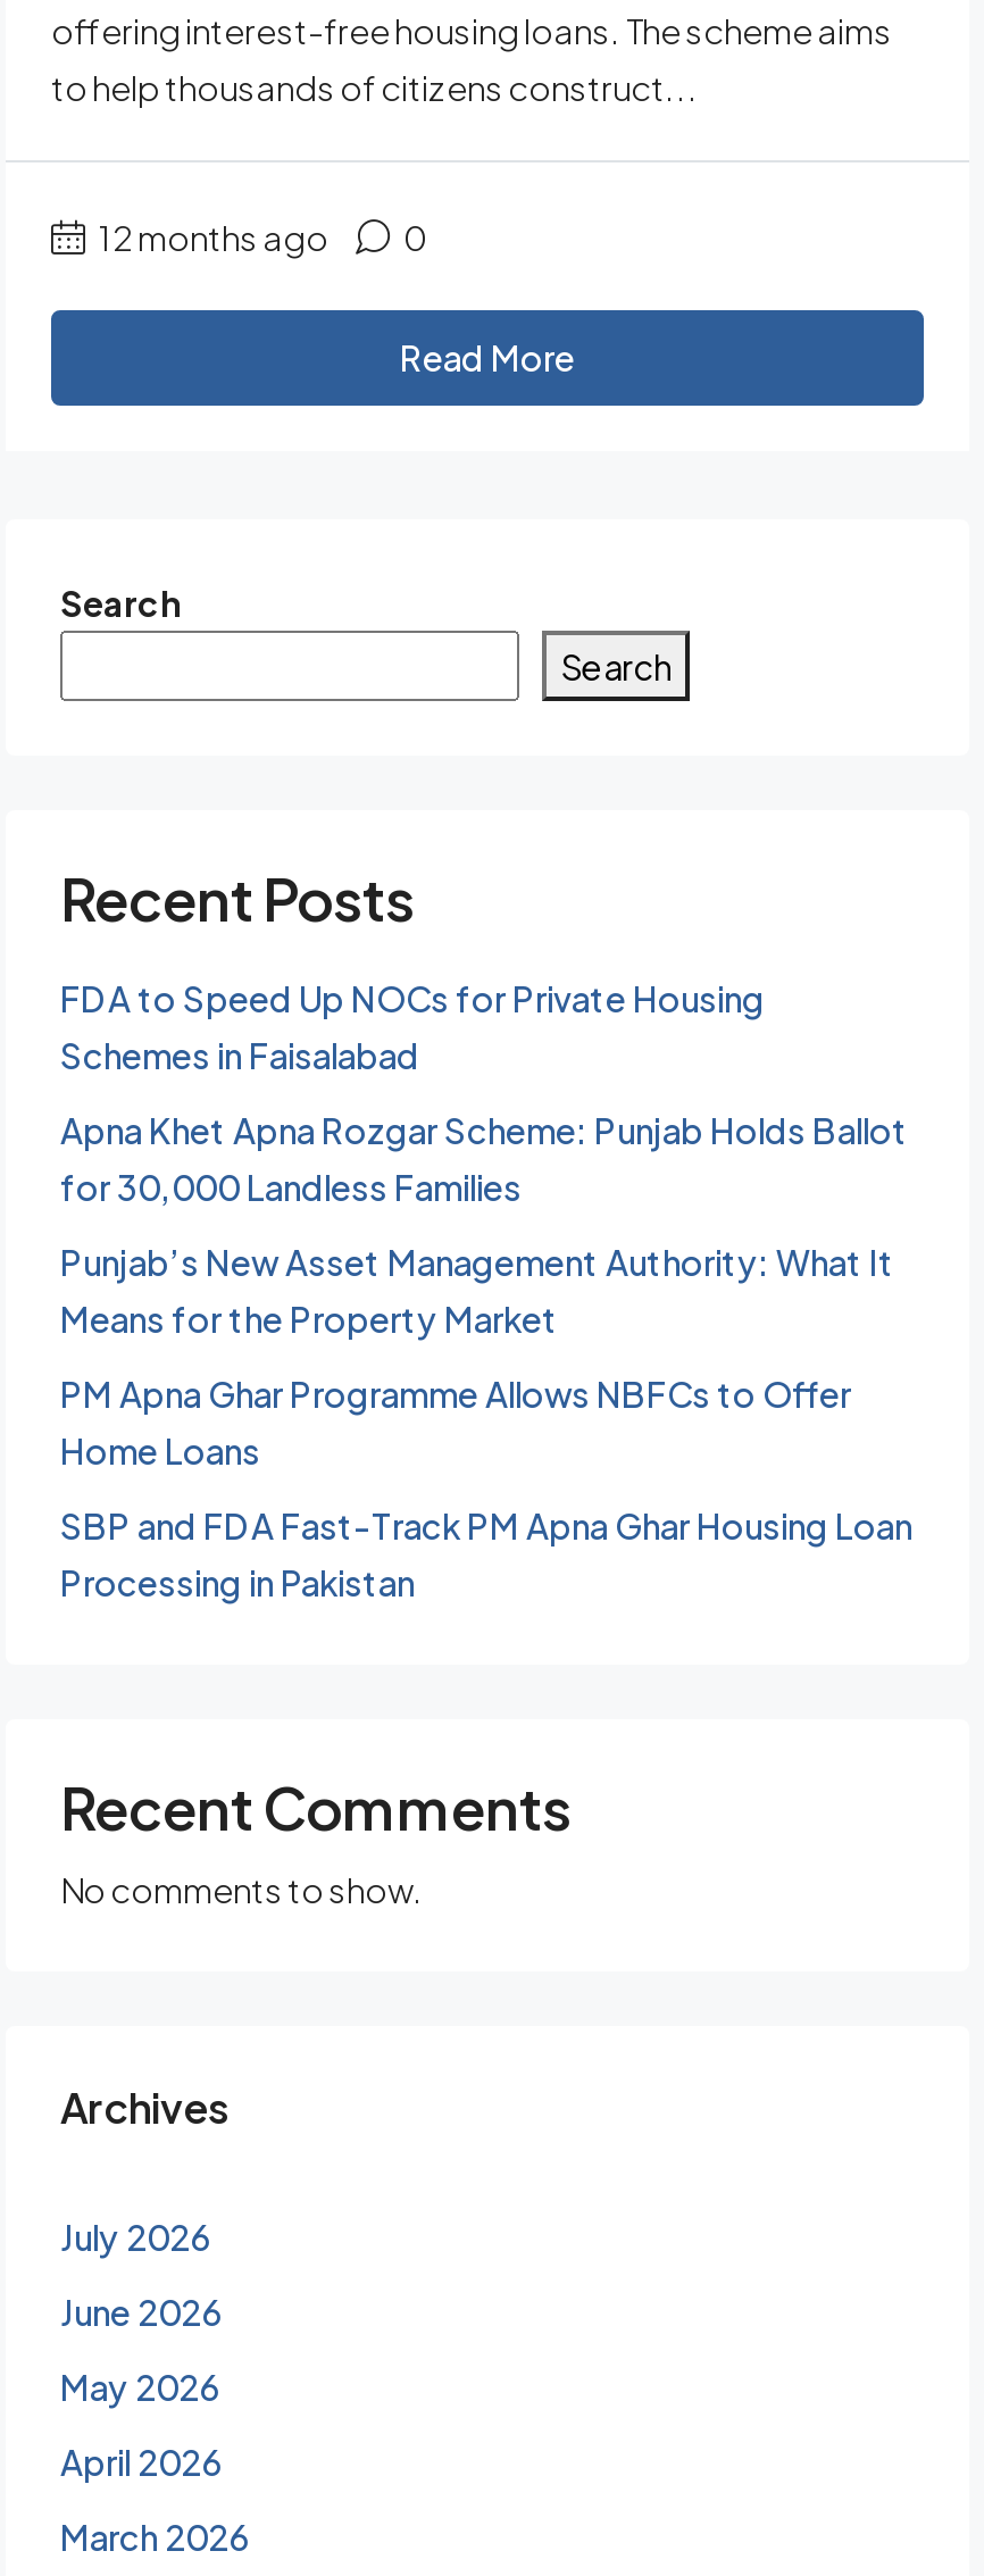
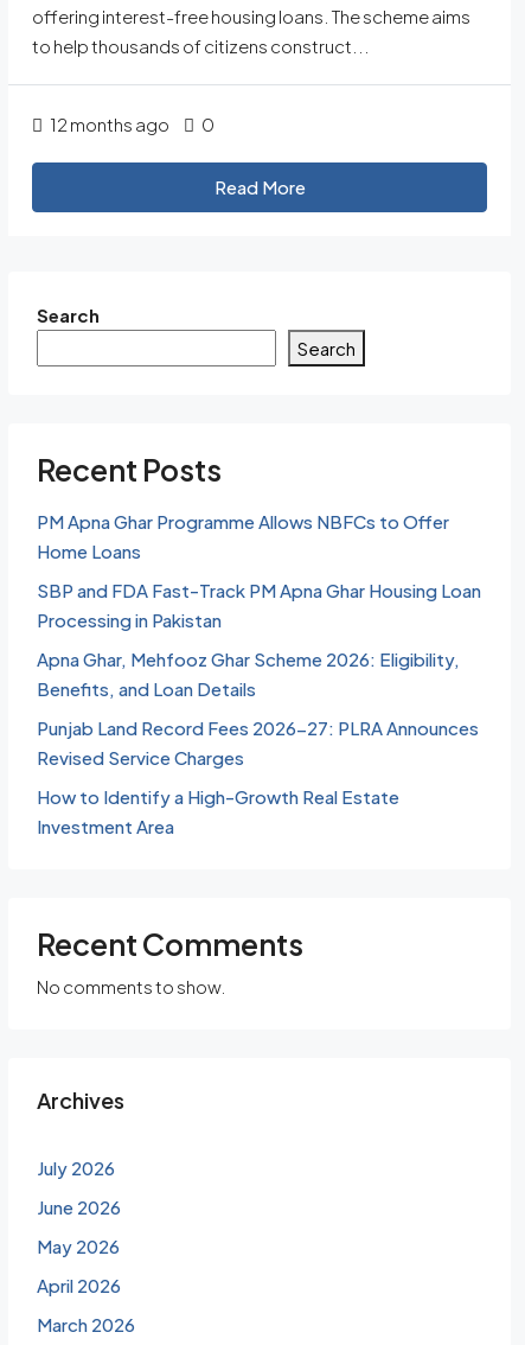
[60,977,908,1340] FDA to Speed Up NOCs for Private Housing | Schemes in Faisalabad | Apna Khet Apna Rozgar Scheme: Punjab Holds Ballot | for 30,000 Landless Families | Punjab’s New Asset Management Authority: What It | Means for the Property Market -> none
moved [60,1372,912,1604] -> [37,510,481,631]: PM Apna Ghar Programme Allows NBFCs to Offer | Home Loans | SBP and FDA Fast-Track PM Apna Ghar Housing Loan | Processing in Pakistan
none -> [37,647,479,837] Apna Ghar, Mehfooz Ghar Scheme 2026: Eligibility, | Benefits, and Loan Details | Punjab Land Record Fees 2026-27: PLRA Announces | Revised Service Charges | How to Identify a High-Growth Real Estate | Investment Area

